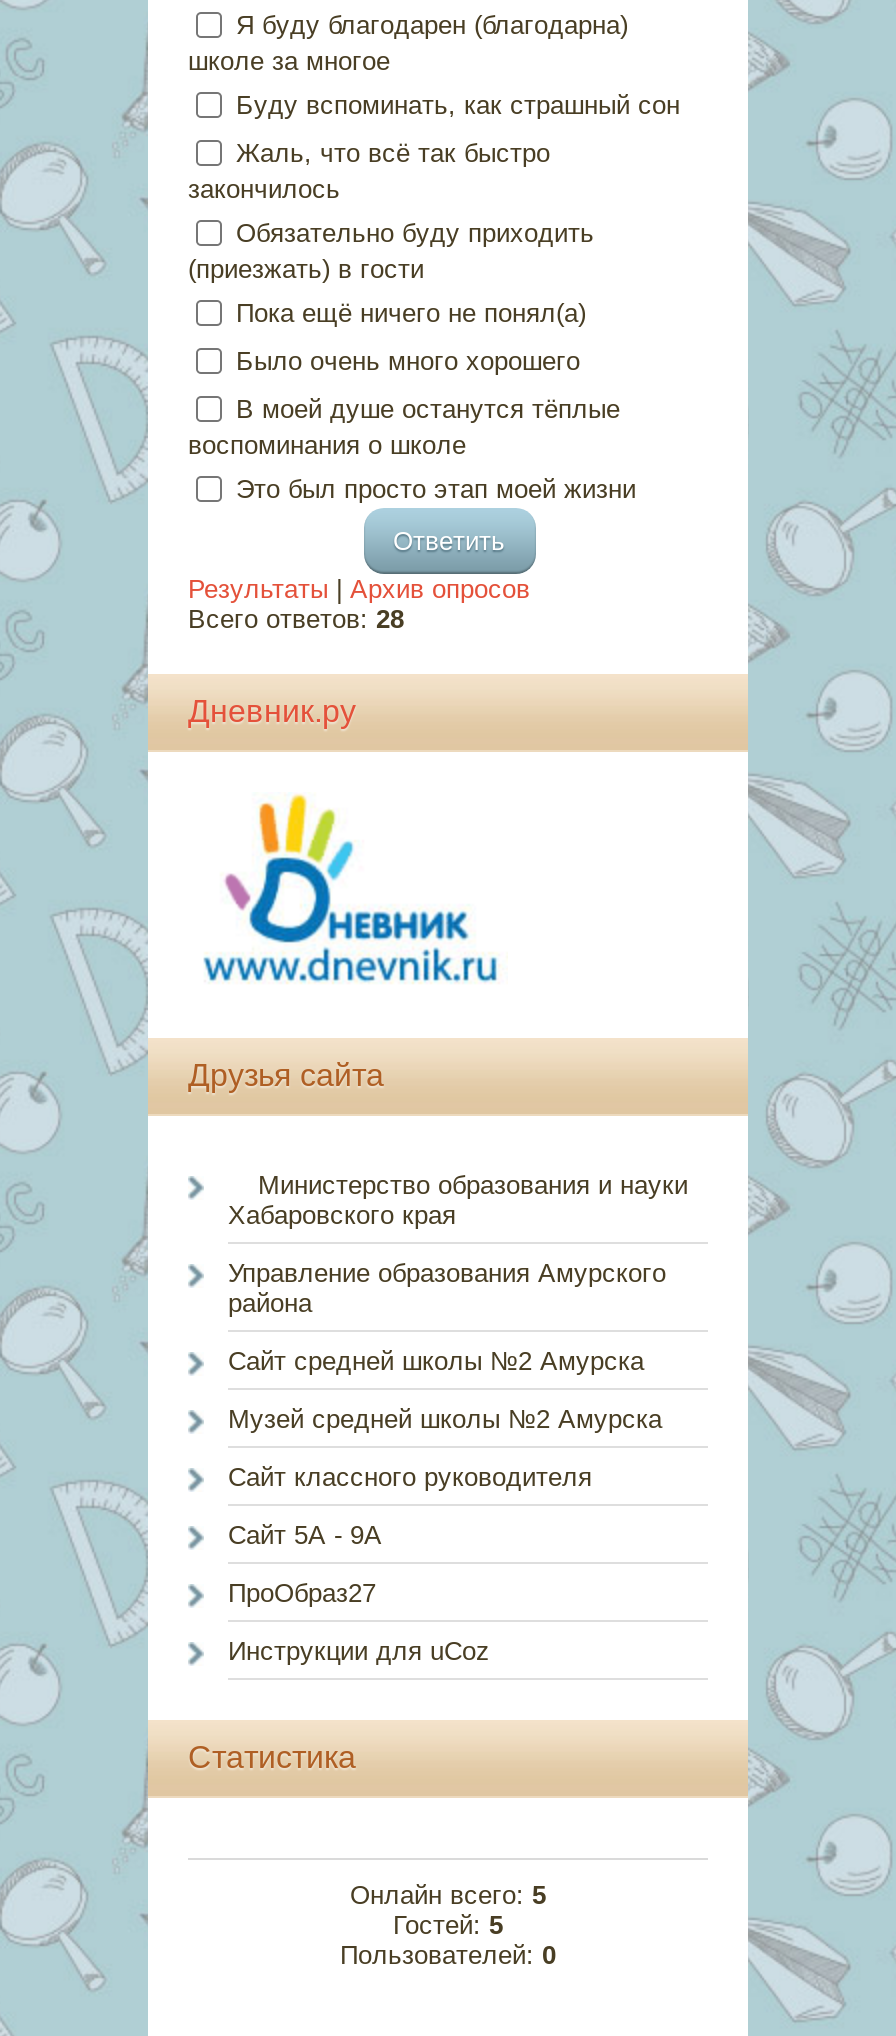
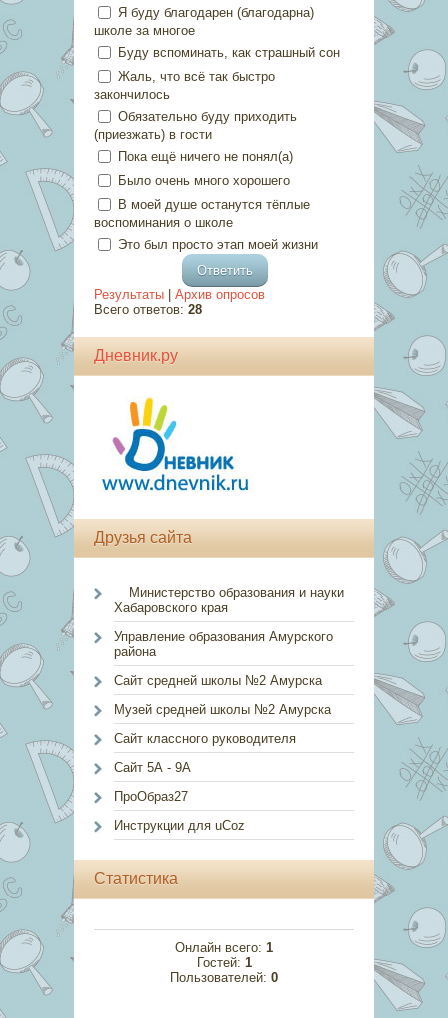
[350,1880,546,1910] Онлайн всего: 5 -> [175,940,273,955] Онлайн всего: 1
[393,1910,503,1940] Гостей: 5 -> [196,955,251,970] Гостей: 1

